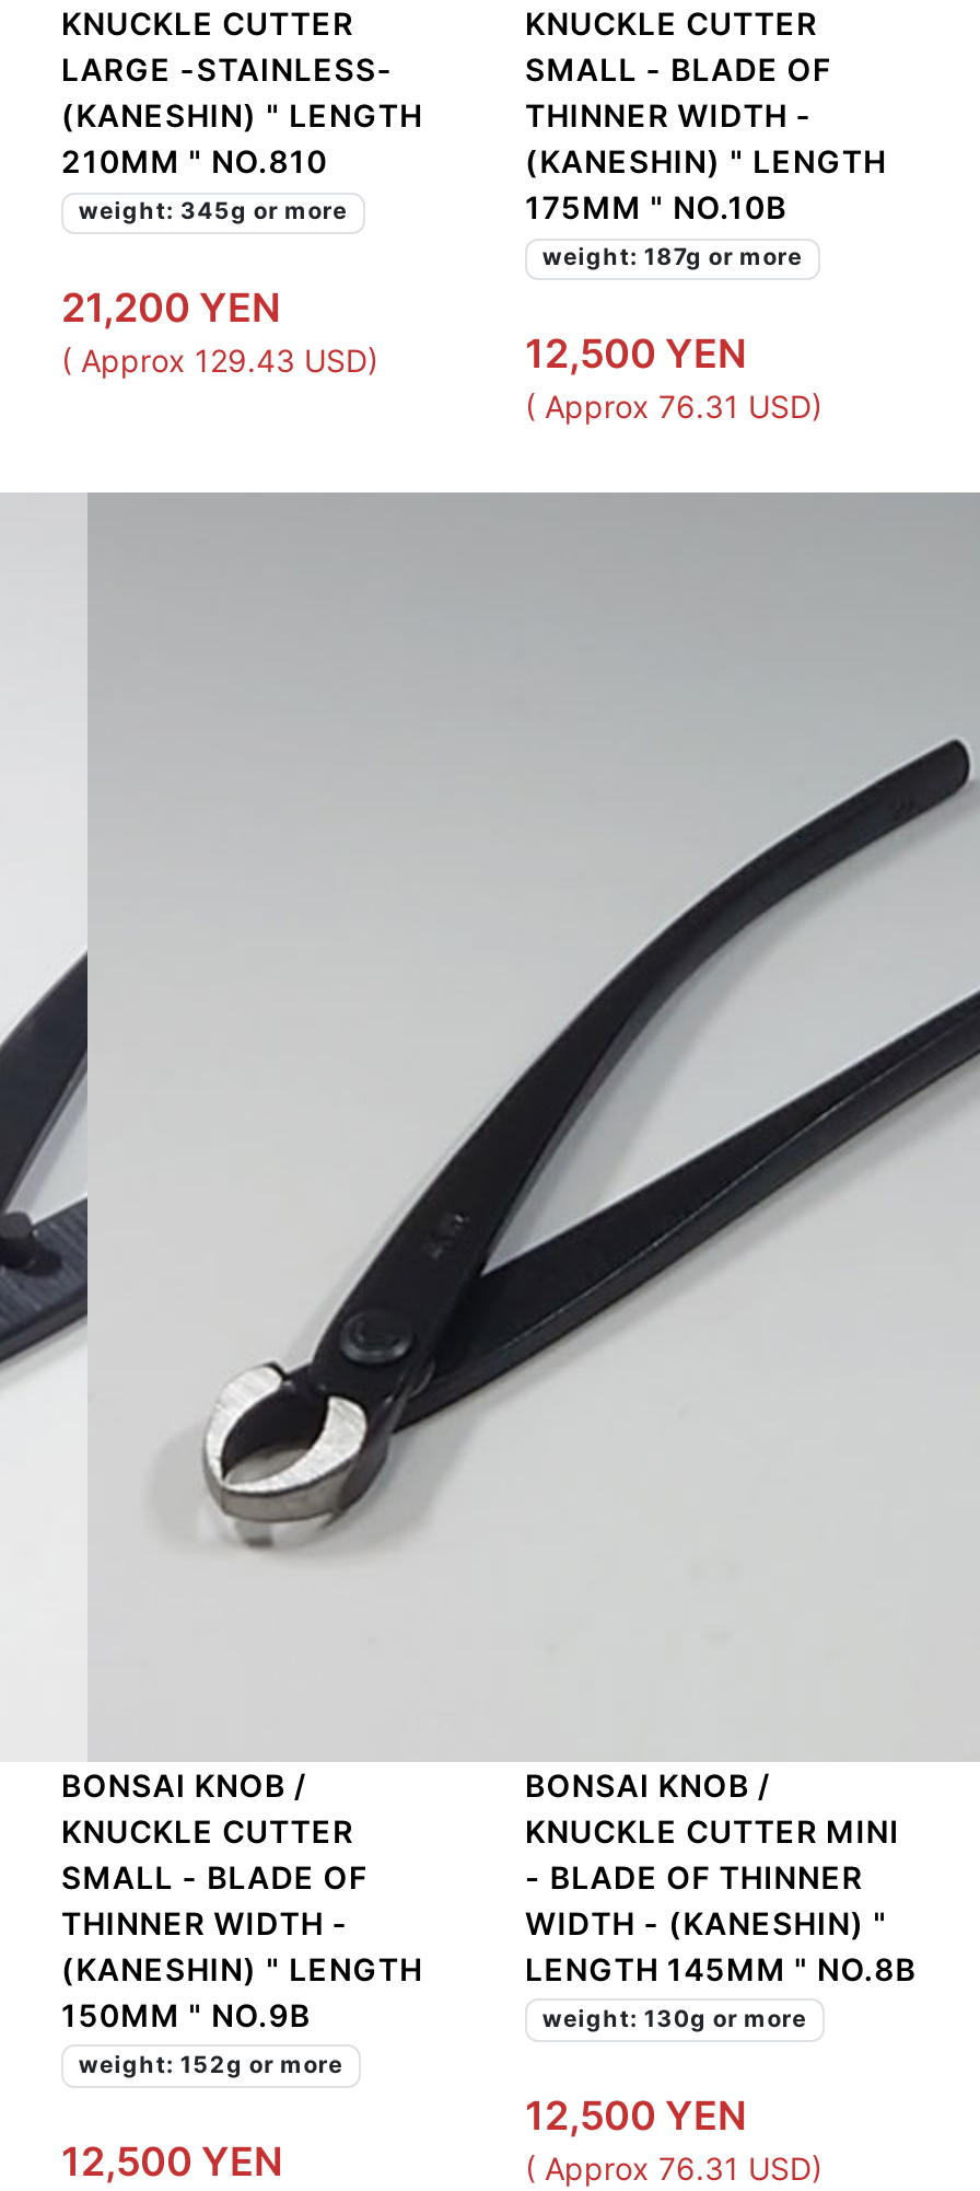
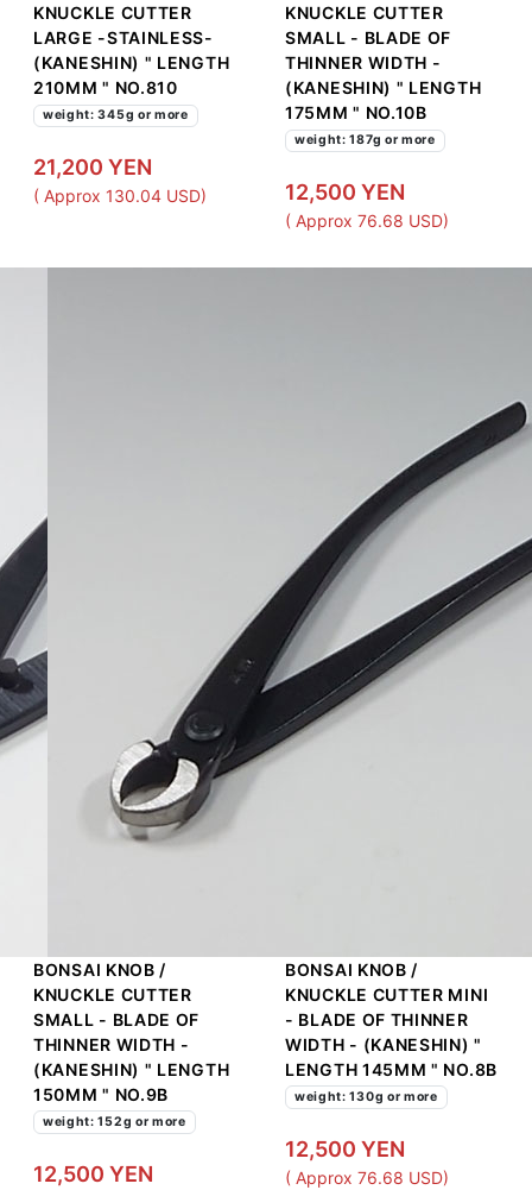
[61,341,378,379] ( Approx 129.43 USD) -> [33,185,207,206] ( Approx 130.04 USD)
[525,387,822,425] ( Approx 76.31 USD) -> [285,210,449,231] ( Approx 76.68 USD)
[525,2149,822,2186] ( Approx 76.31 USD) -> [285,1167,449,1187] ( Approx 76.68 USD)

